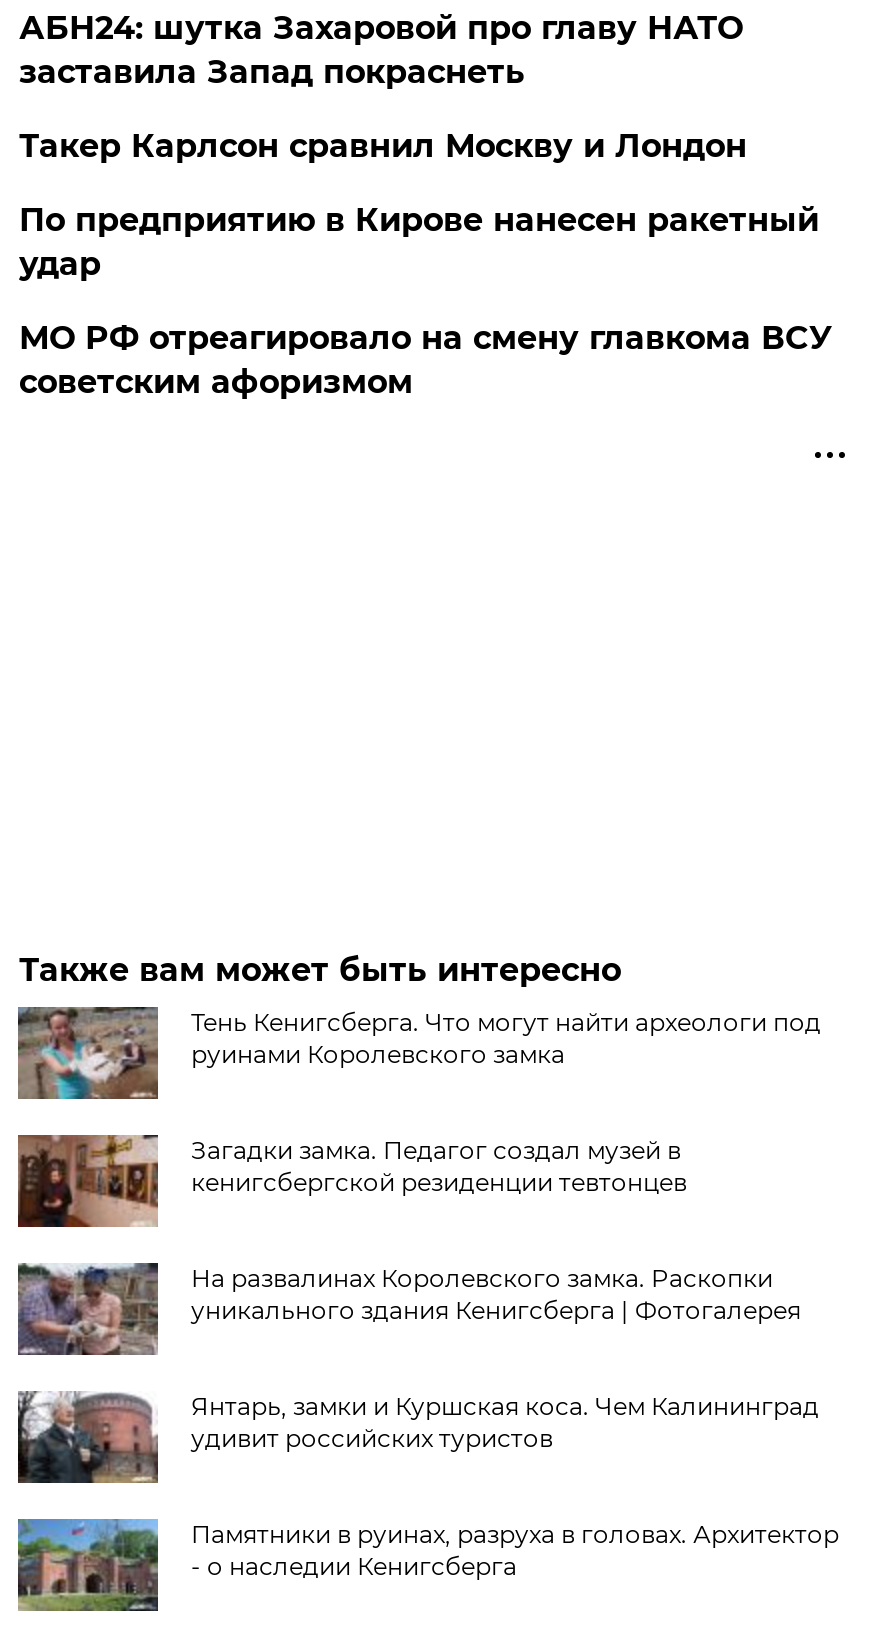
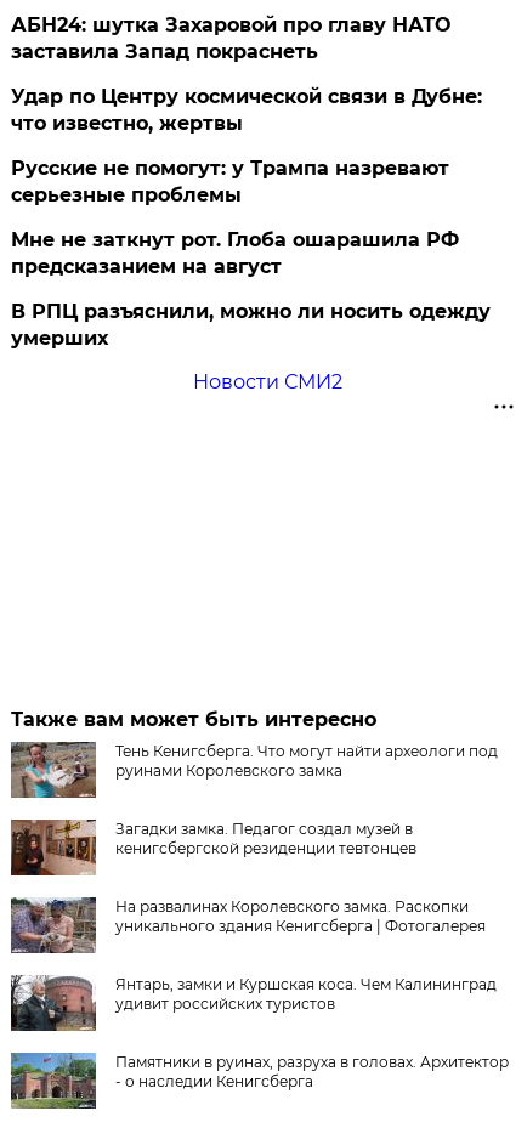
[19,127,833,401] Такер Карлсон сравнил Москву и Лондон | По предприятию в Кирове нанесен ракетный | удар | МО РФ отреагировало на смену главкома ВСУ | советским афоризмом -> [11,85,491,394] Удар по Центру космической связи в Дубне: | что известно, жертвы | Русские не помогут: у Трампа назревают | серьезные проблемы | Мне не заткнут рот. Глоба ошарашила РФ | предсказанием на август | В РПЦ разъяснили, можно ли носить одежду | умерших | Новости СМИ2

